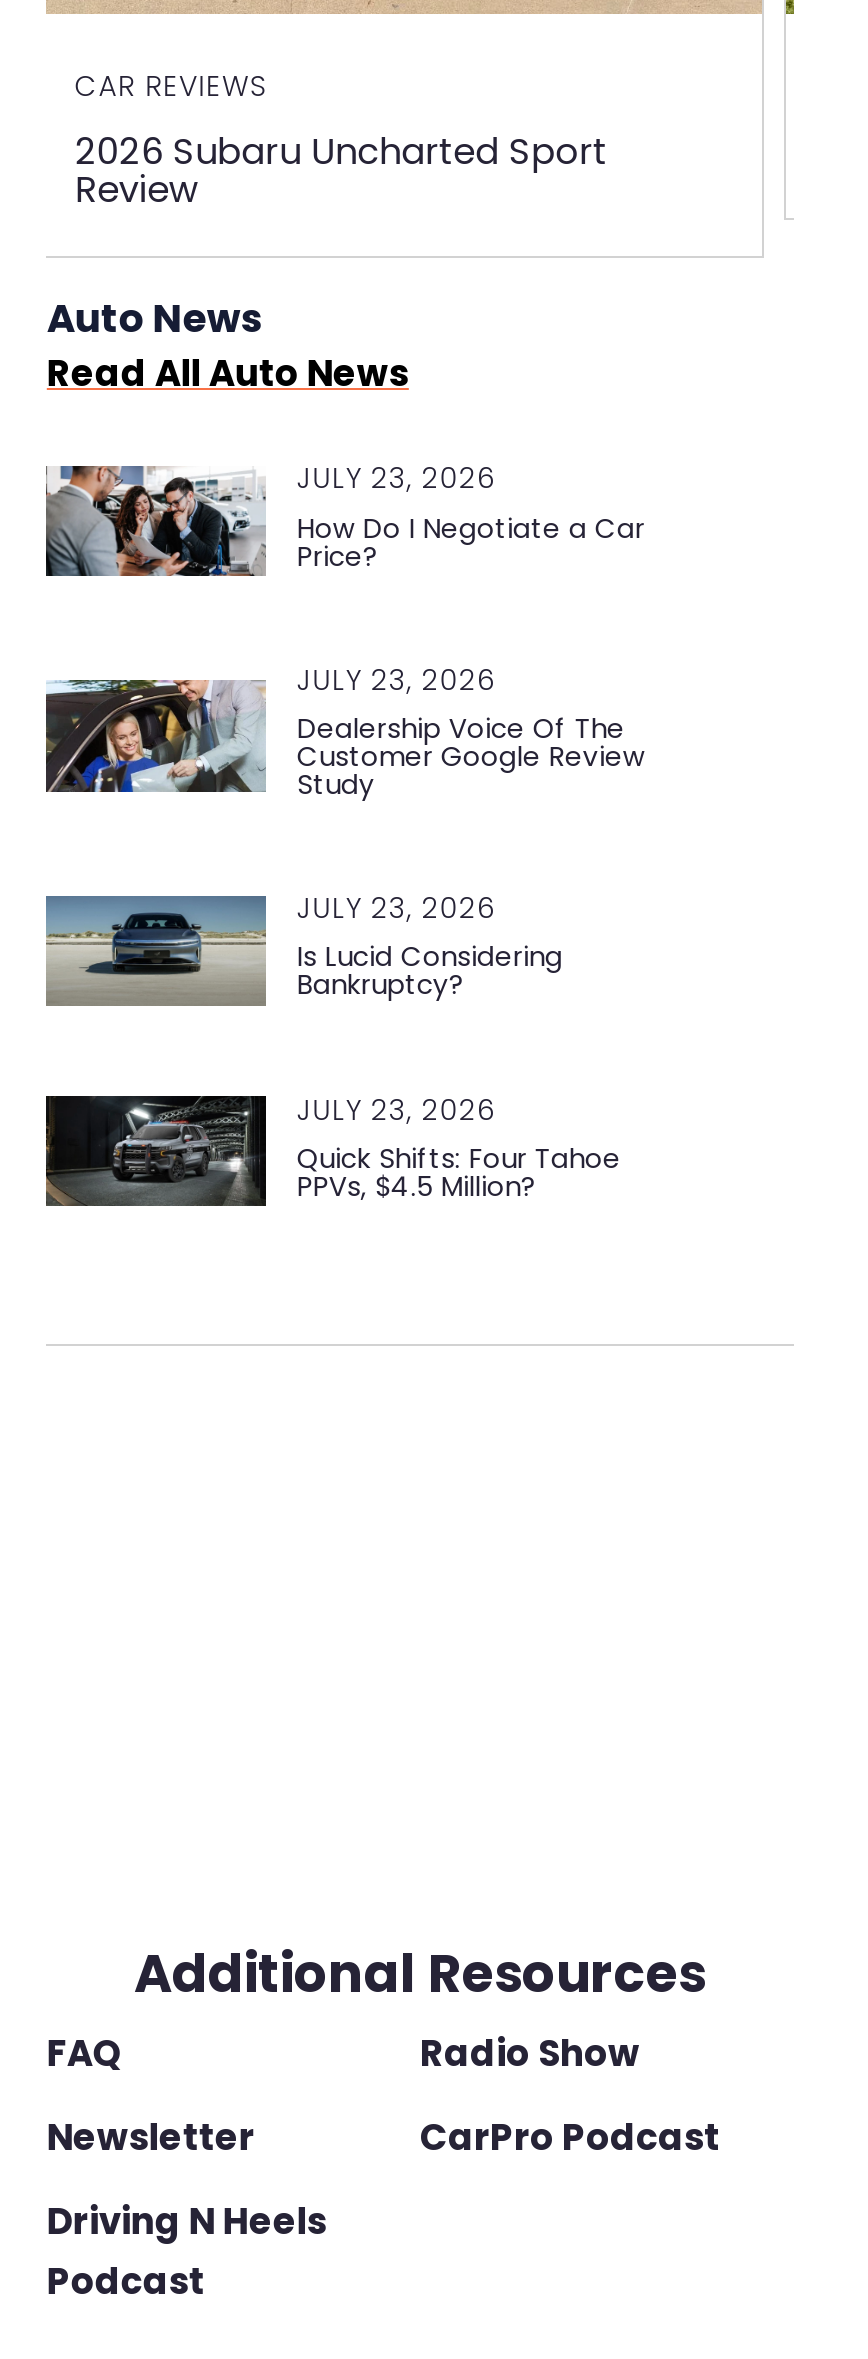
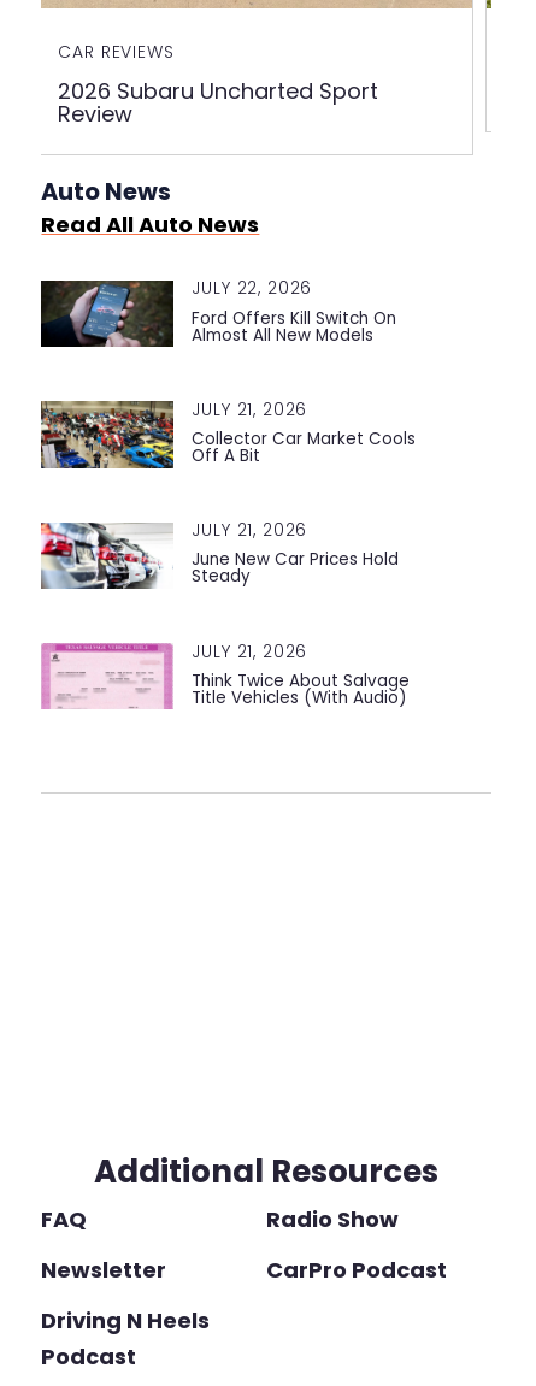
[44,459,645,578] [image] | JULY 23, 2026 | How Do I Negotiate a Car | Price? -> [41,276,397,348] [image] | JULY 22, 2026 | Ford Offers Kill Switch On | Almost All New Models
[46,660,645,804] [image] | JULY 23, 2026 | Dealership Voice Of The | Customer Google Review | Study -> [41,397,416,470] [image] | JULY 21, 2026 | Collector Car Market Cools | Off A Bit
[44,888,563,1008] [image] | JULY 23, 2026 | Is Lucid Considering | Bankruptcy? -> [40,518,399,590] [image] | JULY 21, 2026 | June New Car Prices Hold | Steady
[44,1089,621,1208] [image] | JULY 23, 2026 | Quick Shifts: Four Tahoe | PPVs, $4.5 Million? -> [41,639,410,709] [image] | JULY 21, 2026 | Think Twice About Salvage | Title Vehicles (With Audio)

